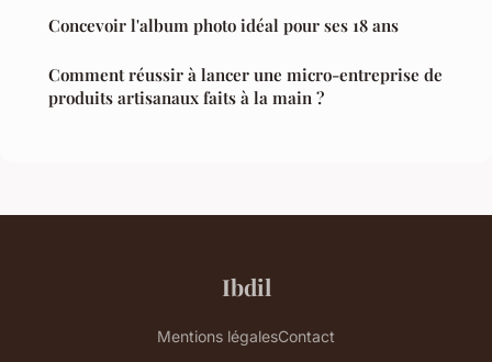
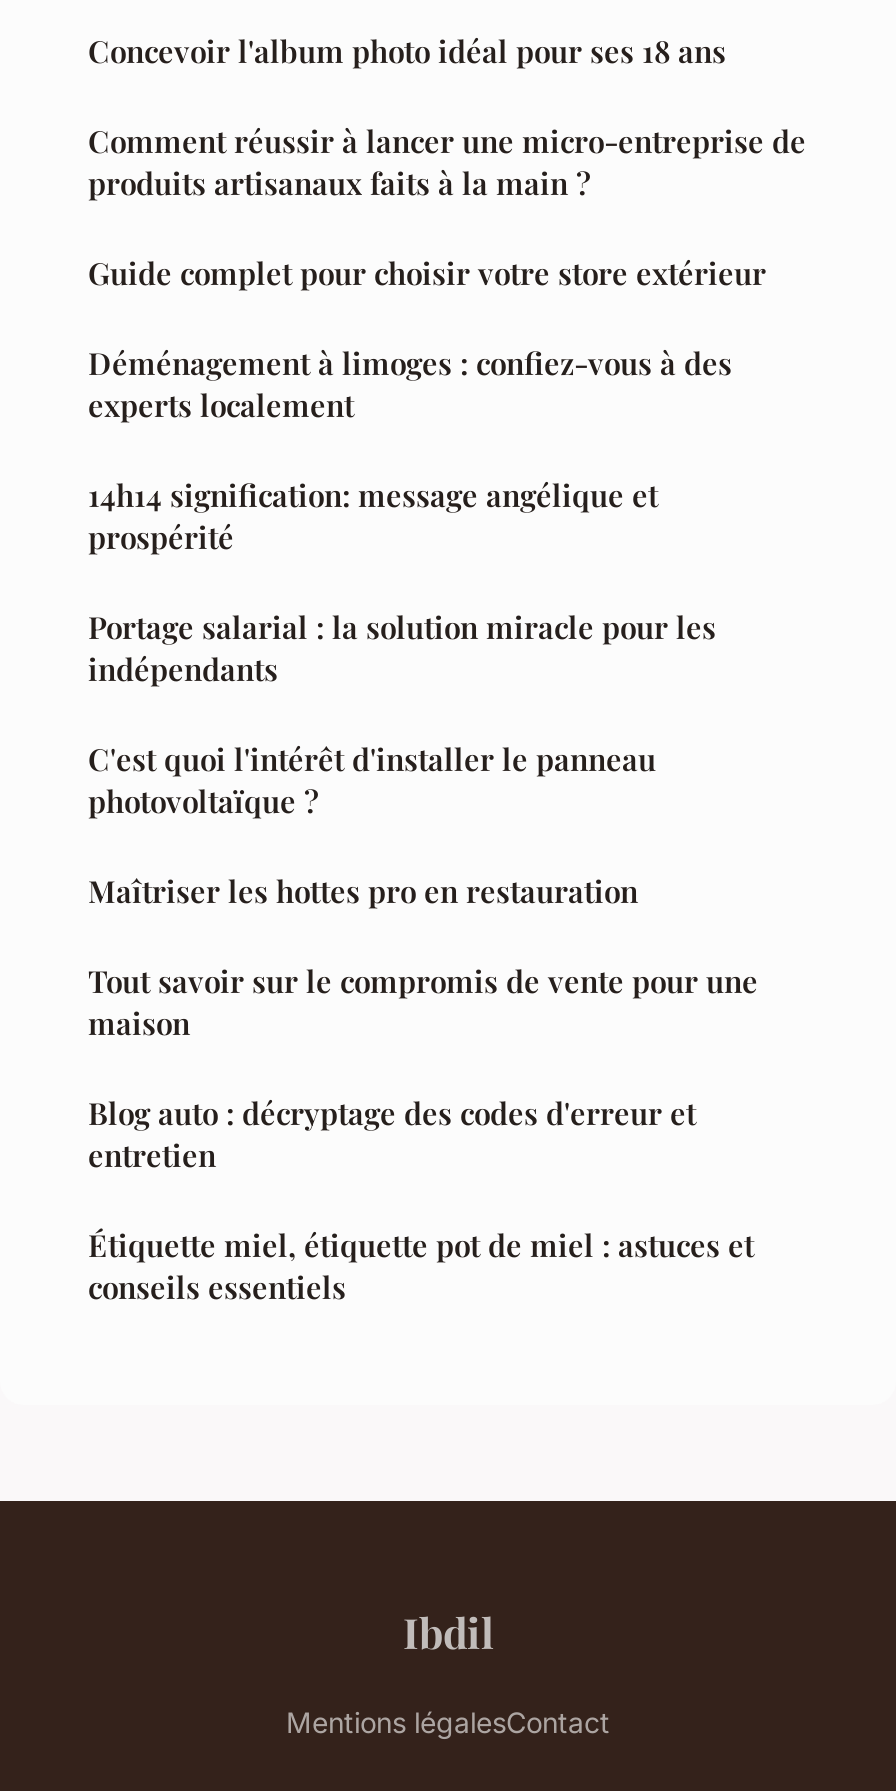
none -> [88,253,766,1307] Guide complet pour choisir votre store extérieur | Déménagement à limoges : confiez-vous à des | experts localement | 14h14 signification: message angélique et | prospérité | Portage salarial : la solution miracle pour les | indépendants | C'est quoi l'intérêt d'installer le panneau | photovoltaïque ? | Maîtriser les hottes pro en restauration | Tout savoir sur le compromis de vente pour une | maison | Blog auto : décryptage des codes d'erreur et | entretien | Étiquette miel, étiquette pot de miel : astuces et | conseils essentiels

